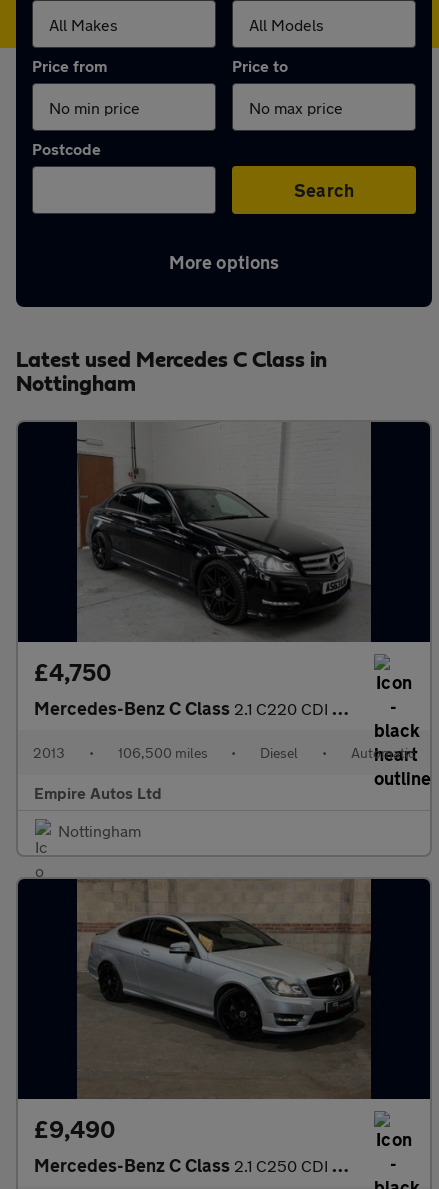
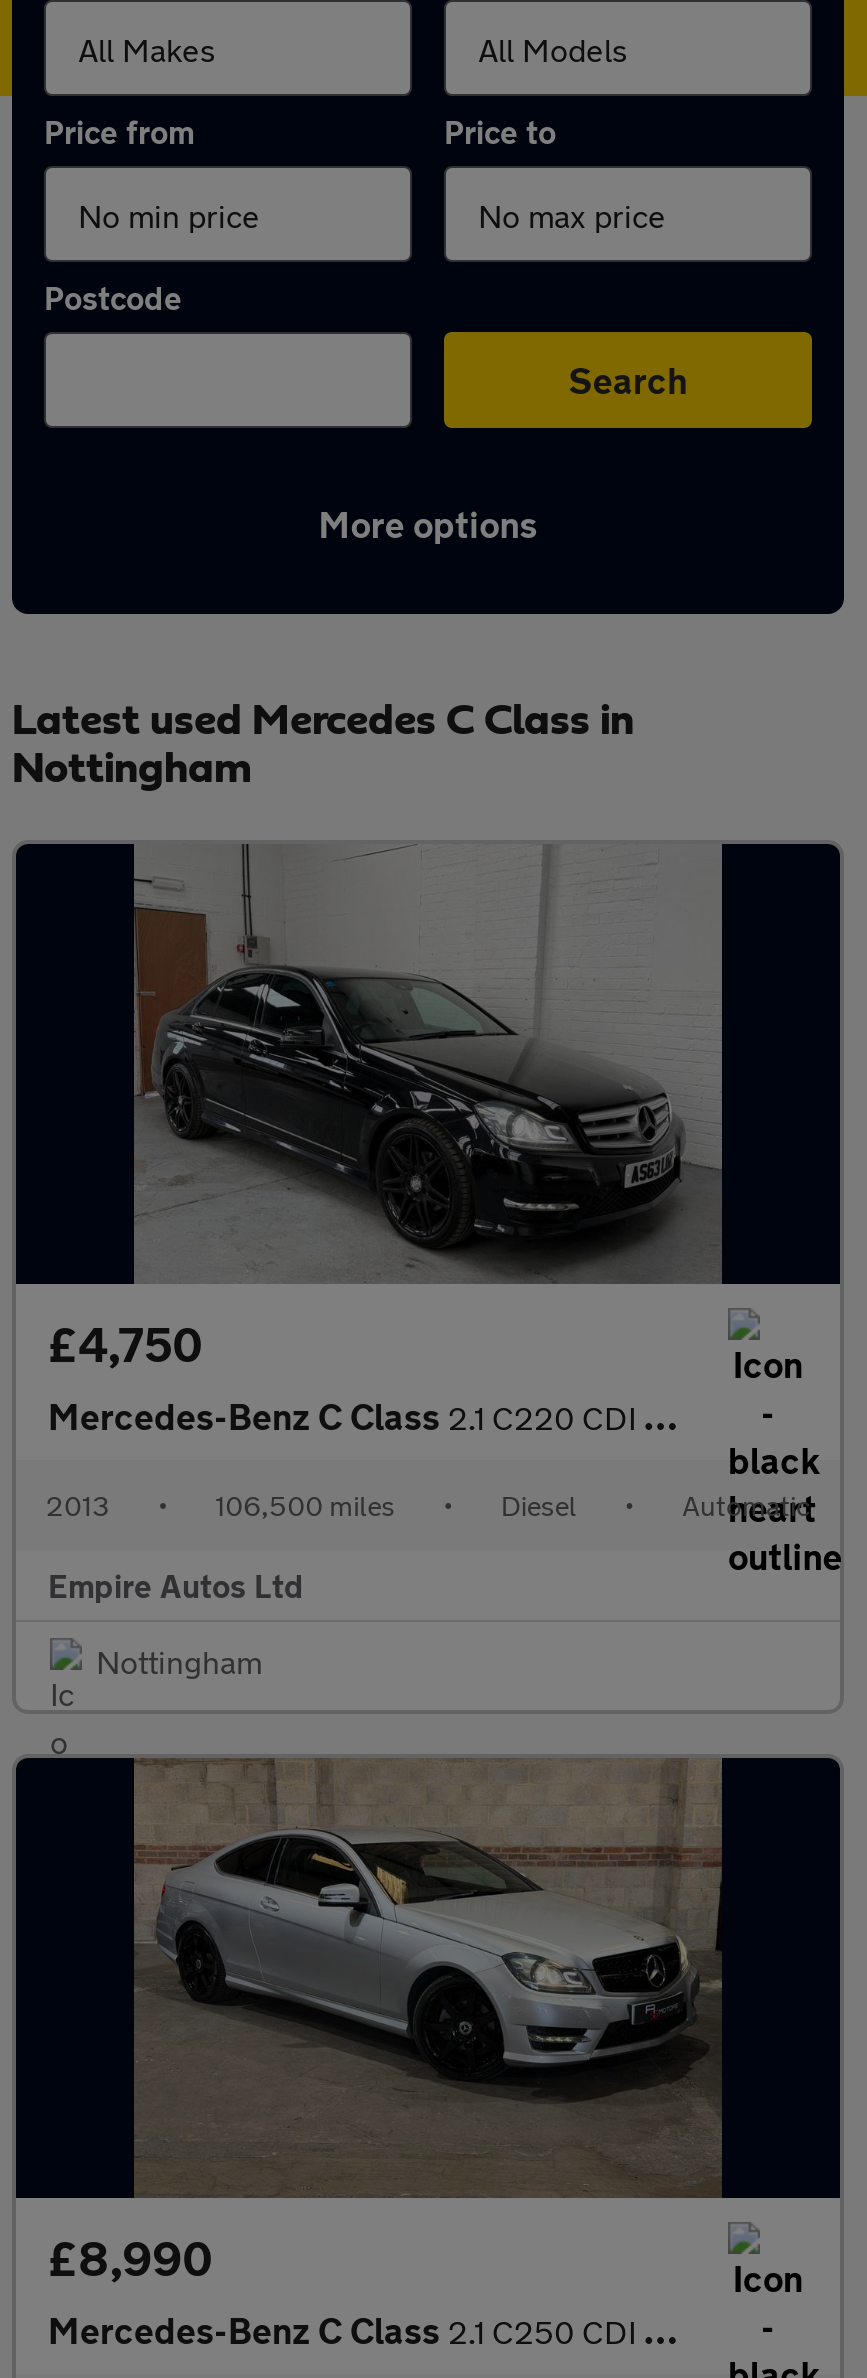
[34,1115,116,1143] £9,490 -> [48,2230,214,2286] £8,990

